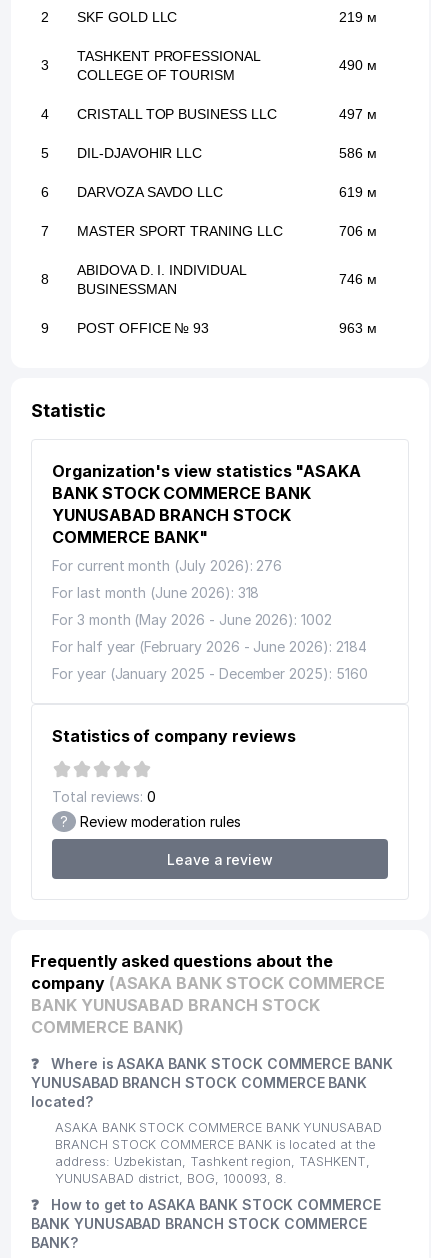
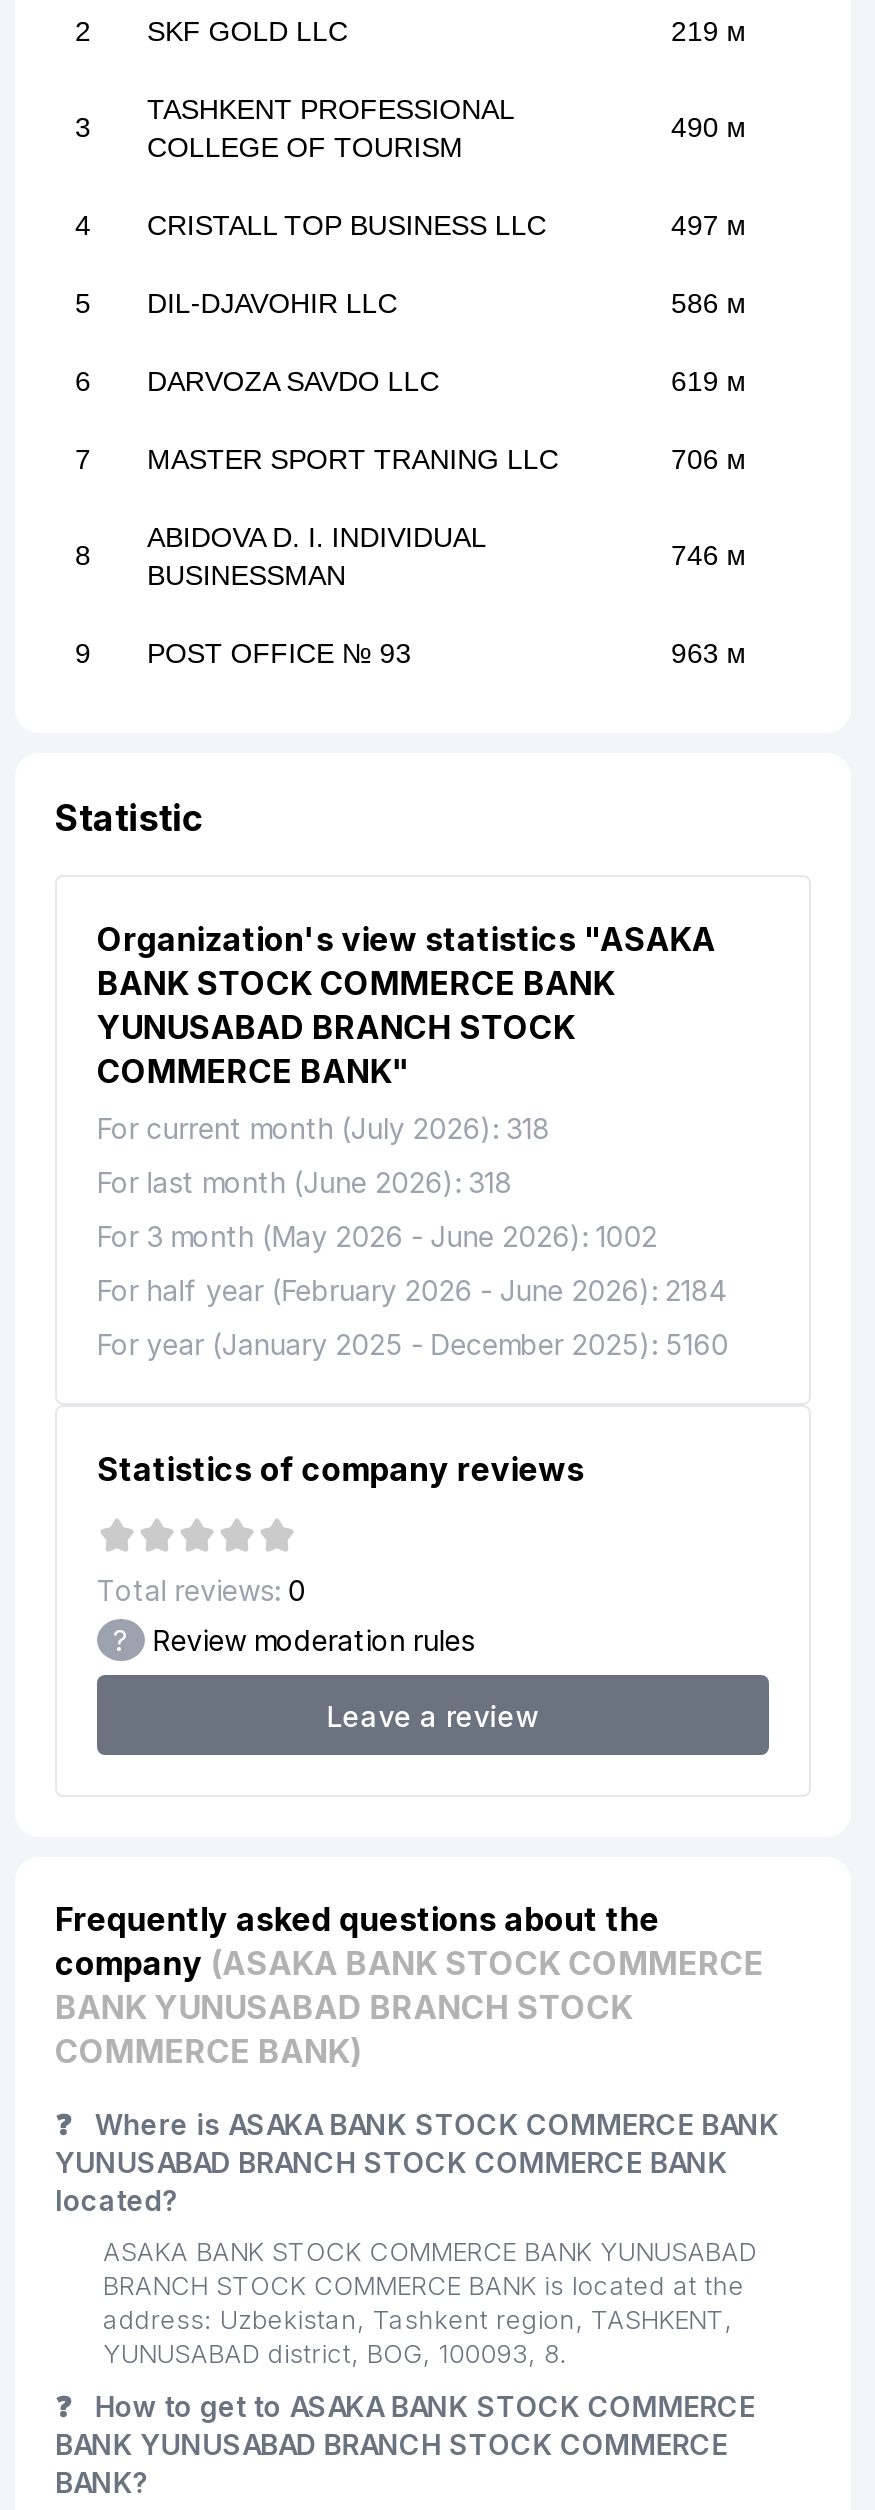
[52,557,282,574] For current month (July 2026): 276 -> [97,1111,550,1145] For current month (July 2026): 318

